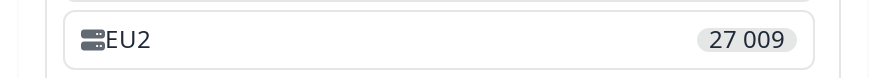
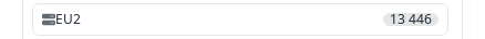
[709,23,785,57] 27 009 -> [390,10,432,28] 13 446

